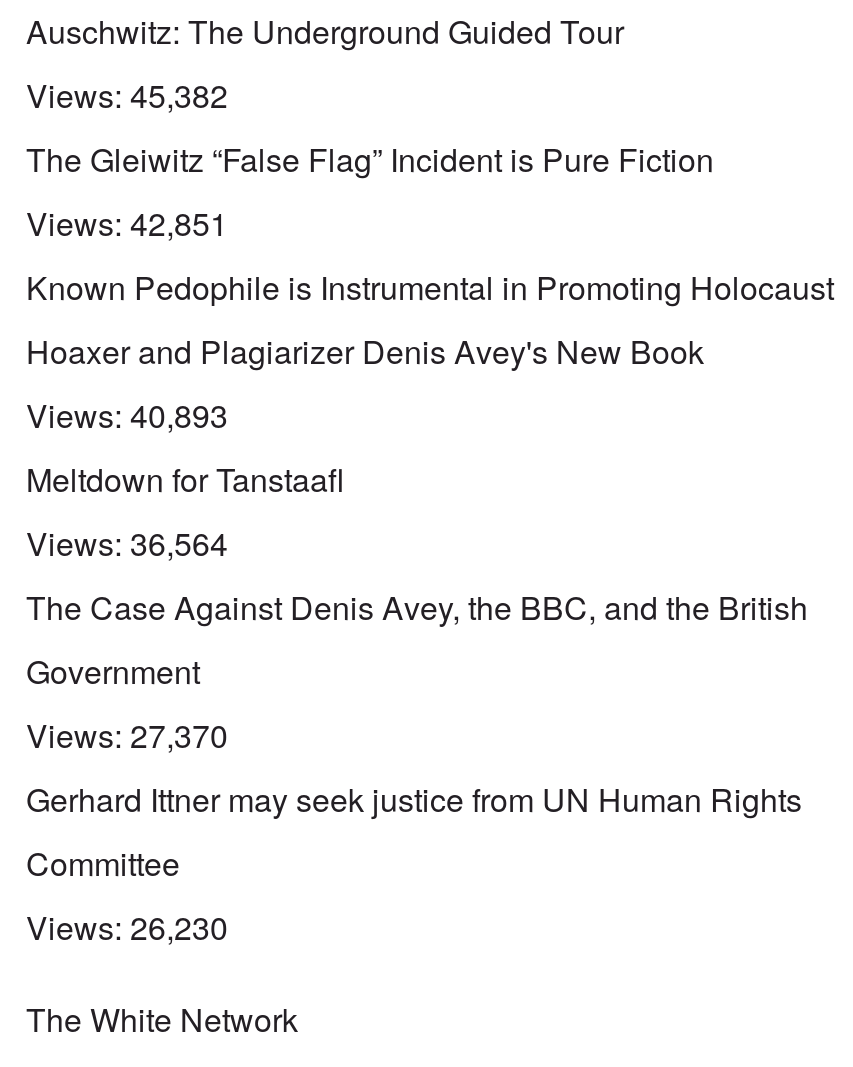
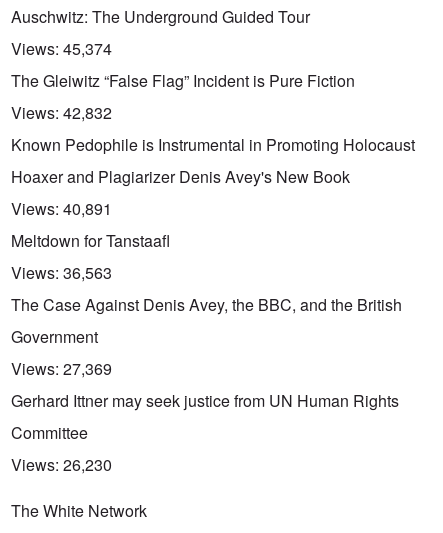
[26,73,228,119] Views: 45,382 -> [11,37,112,60] Views: 45,374
[26,201,228,247] Views: 42,851 -> [11,101,112,124] Views: 42,832
[26,393,228,439] Views: 40,893 -> [11,197,112,220] Views: 40,891
[26,521,228,567] Views: 36,564 -> [11,261,112,284] Views: 36,563
[26,713,228,759] Views: 27,370 -> [11,357,112,380] Views: 27,369

